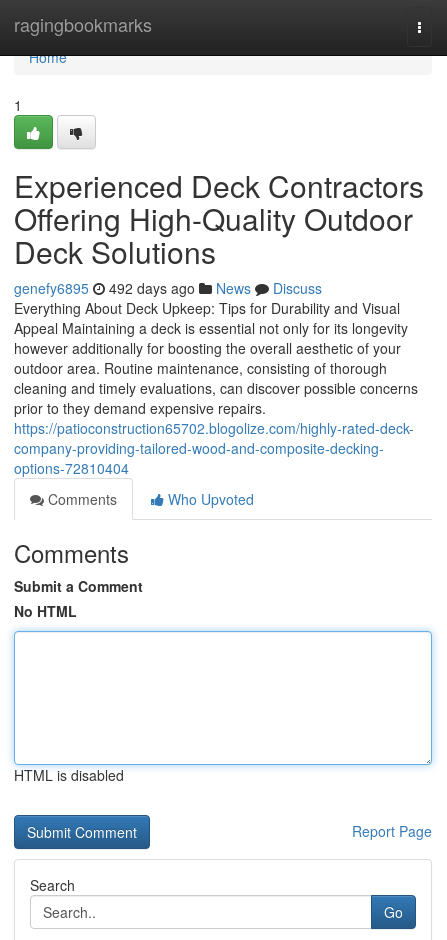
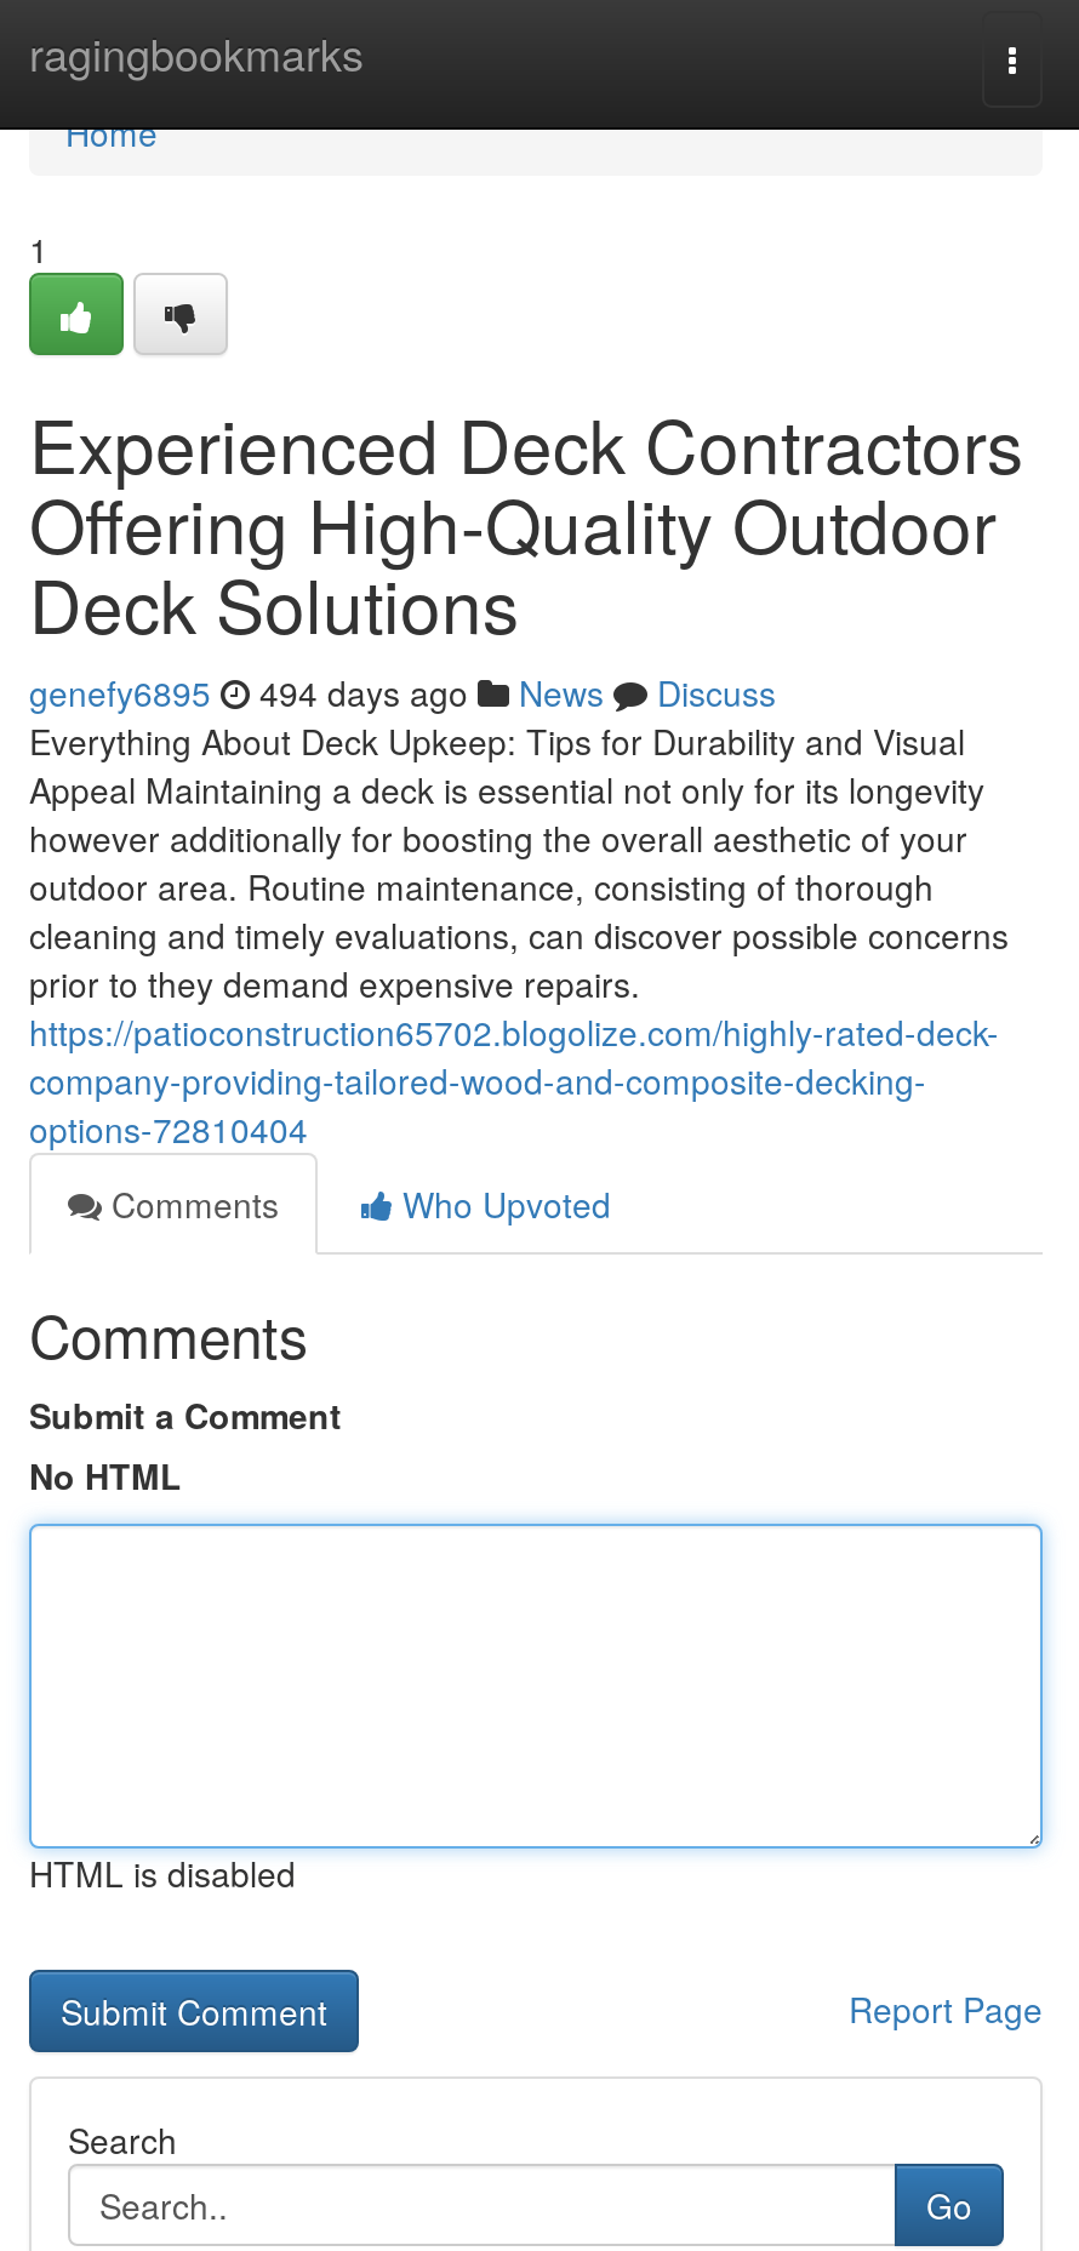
[14,278,322,298] genefy6895 492 days ago News Discuss -> [29,668,776,716] genefy6895 494 days ago News Discuss

